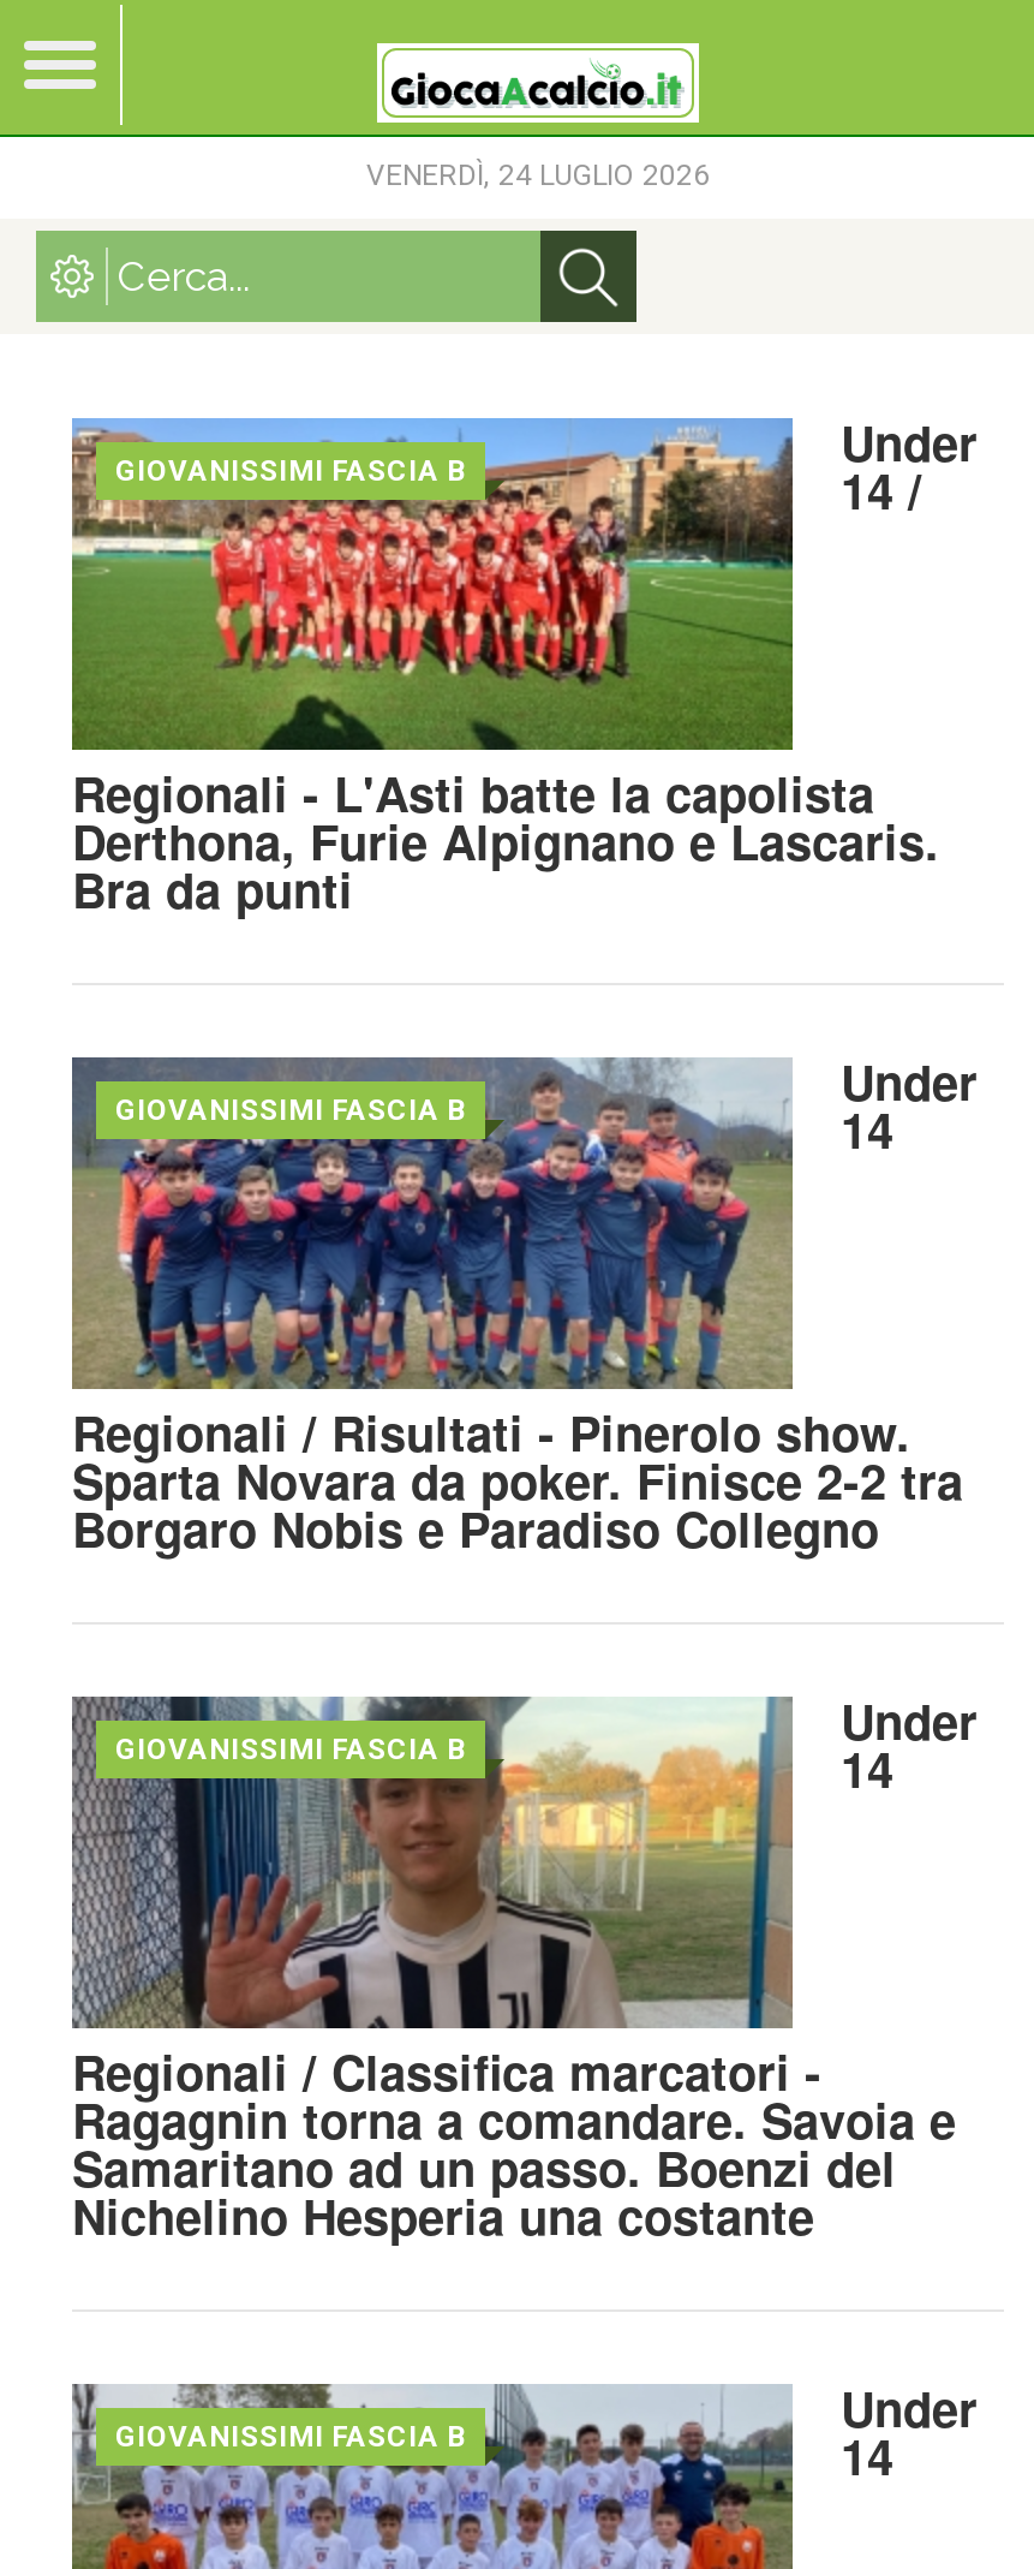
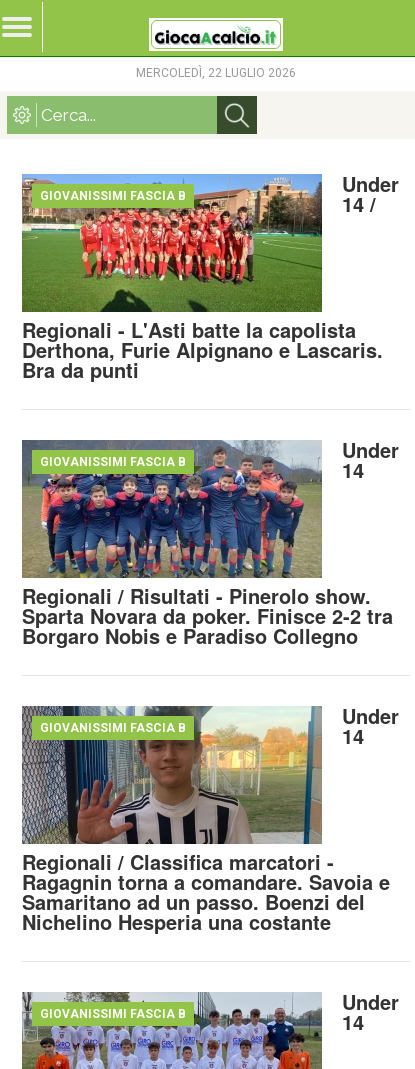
[366,159,710,192] VENERDÌ, 24 LUGLIO 2026 -> [136,66,296,80] MERCOLEDÌ, 22 LUGLIO 2026

